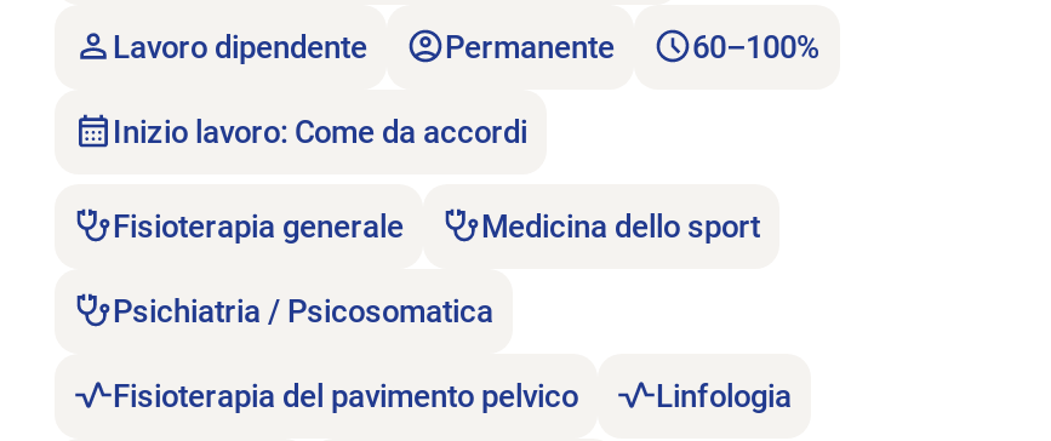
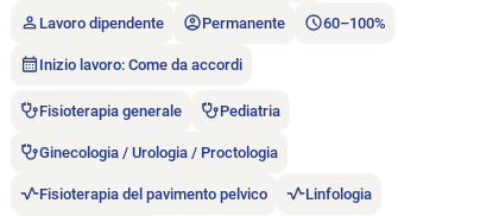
[481,208,760,244] Medicina dello sport -> [220,102,280,120] Pediatria
[113,293,493,329] Psichiatria / Psicosomatica -> [39,143,278,161] Ginecologia / Urologia / Proctologia

